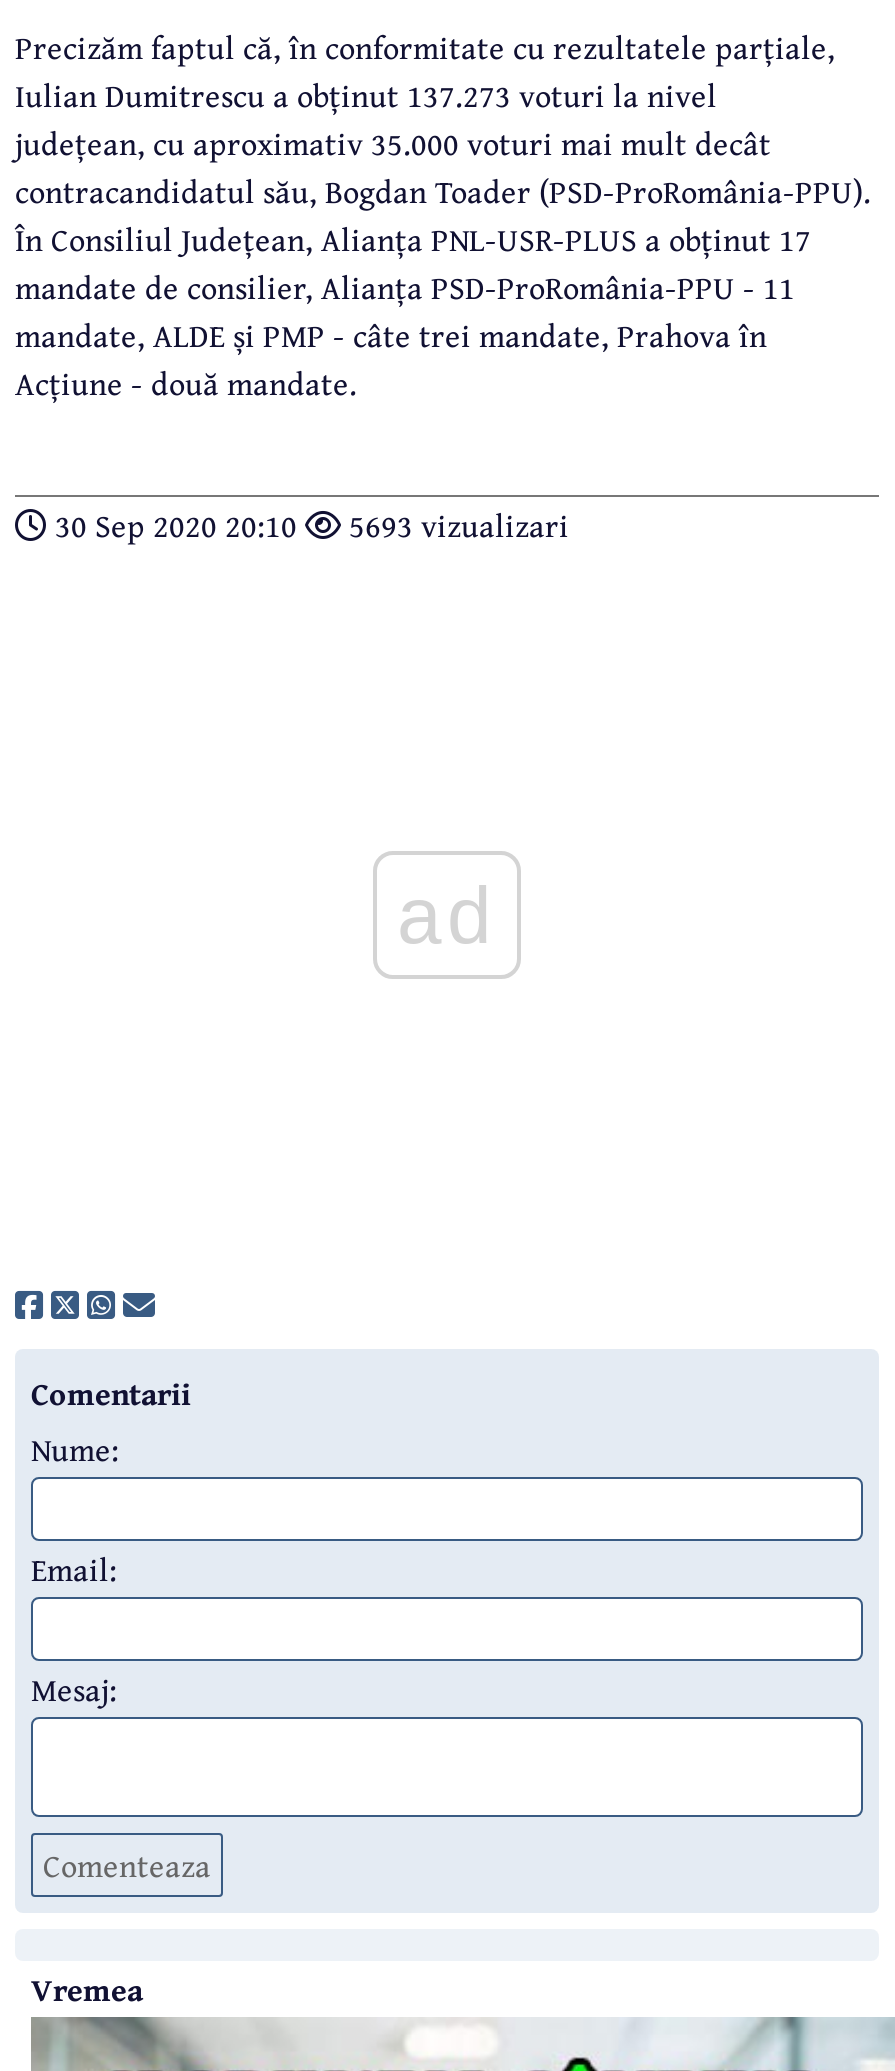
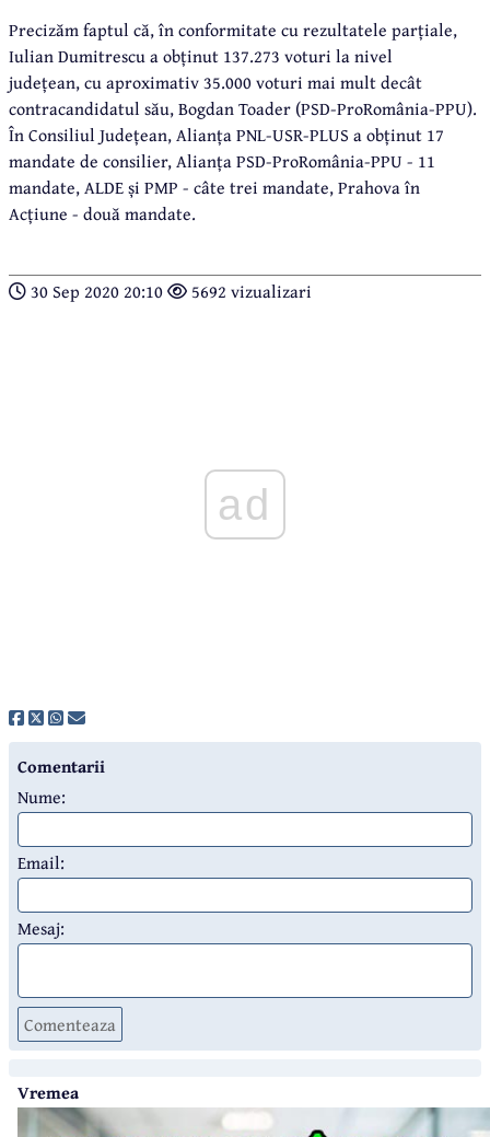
[47,500,569,548] 30 Sep 2020 20:10 5693 vizualizari -> [26,278,312,304] 30 Sep 2020 20:10 5692 vizualizari

